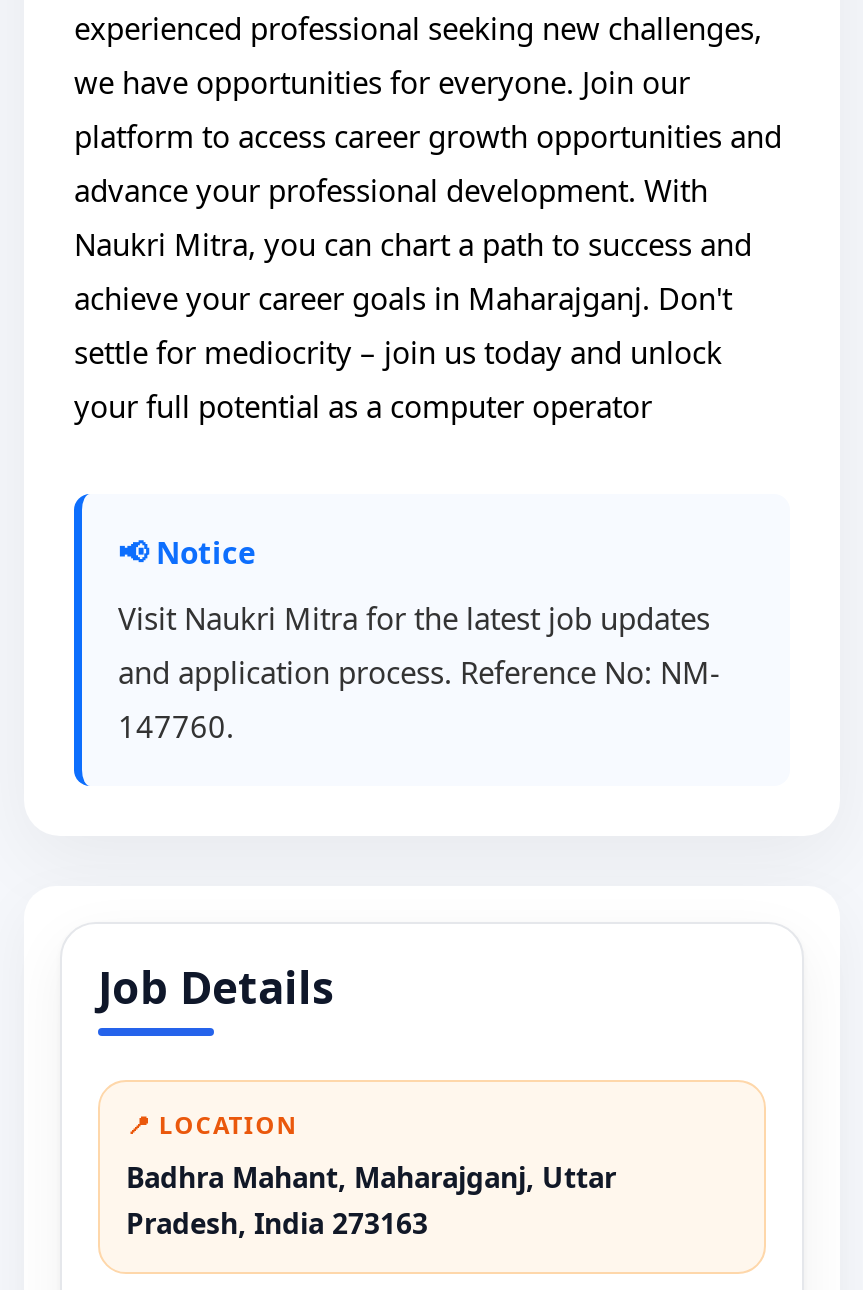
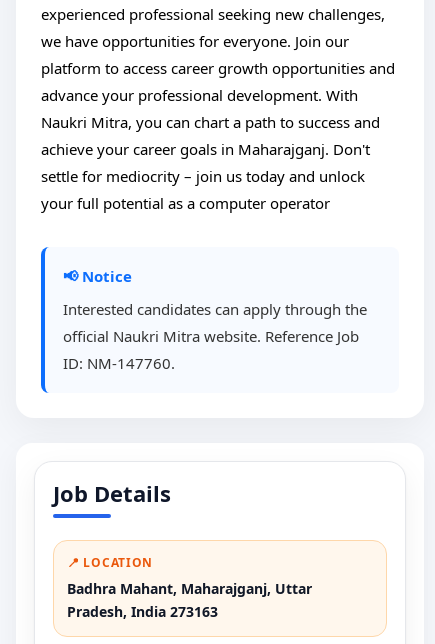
[118,598,720,746] Visit Naukri Mitra for the latest job updates | and application process. Reference No: NM- | 147760. -> [63,299,367,373] Interested candidates can apply through the | official Naukri Mitra website. Reference Job | ID: NM-147760.

